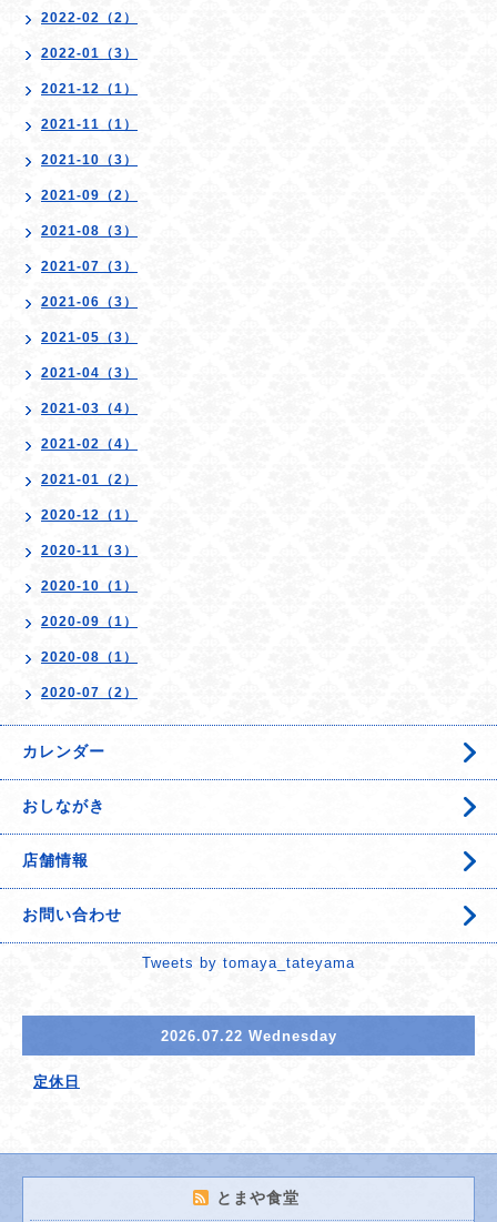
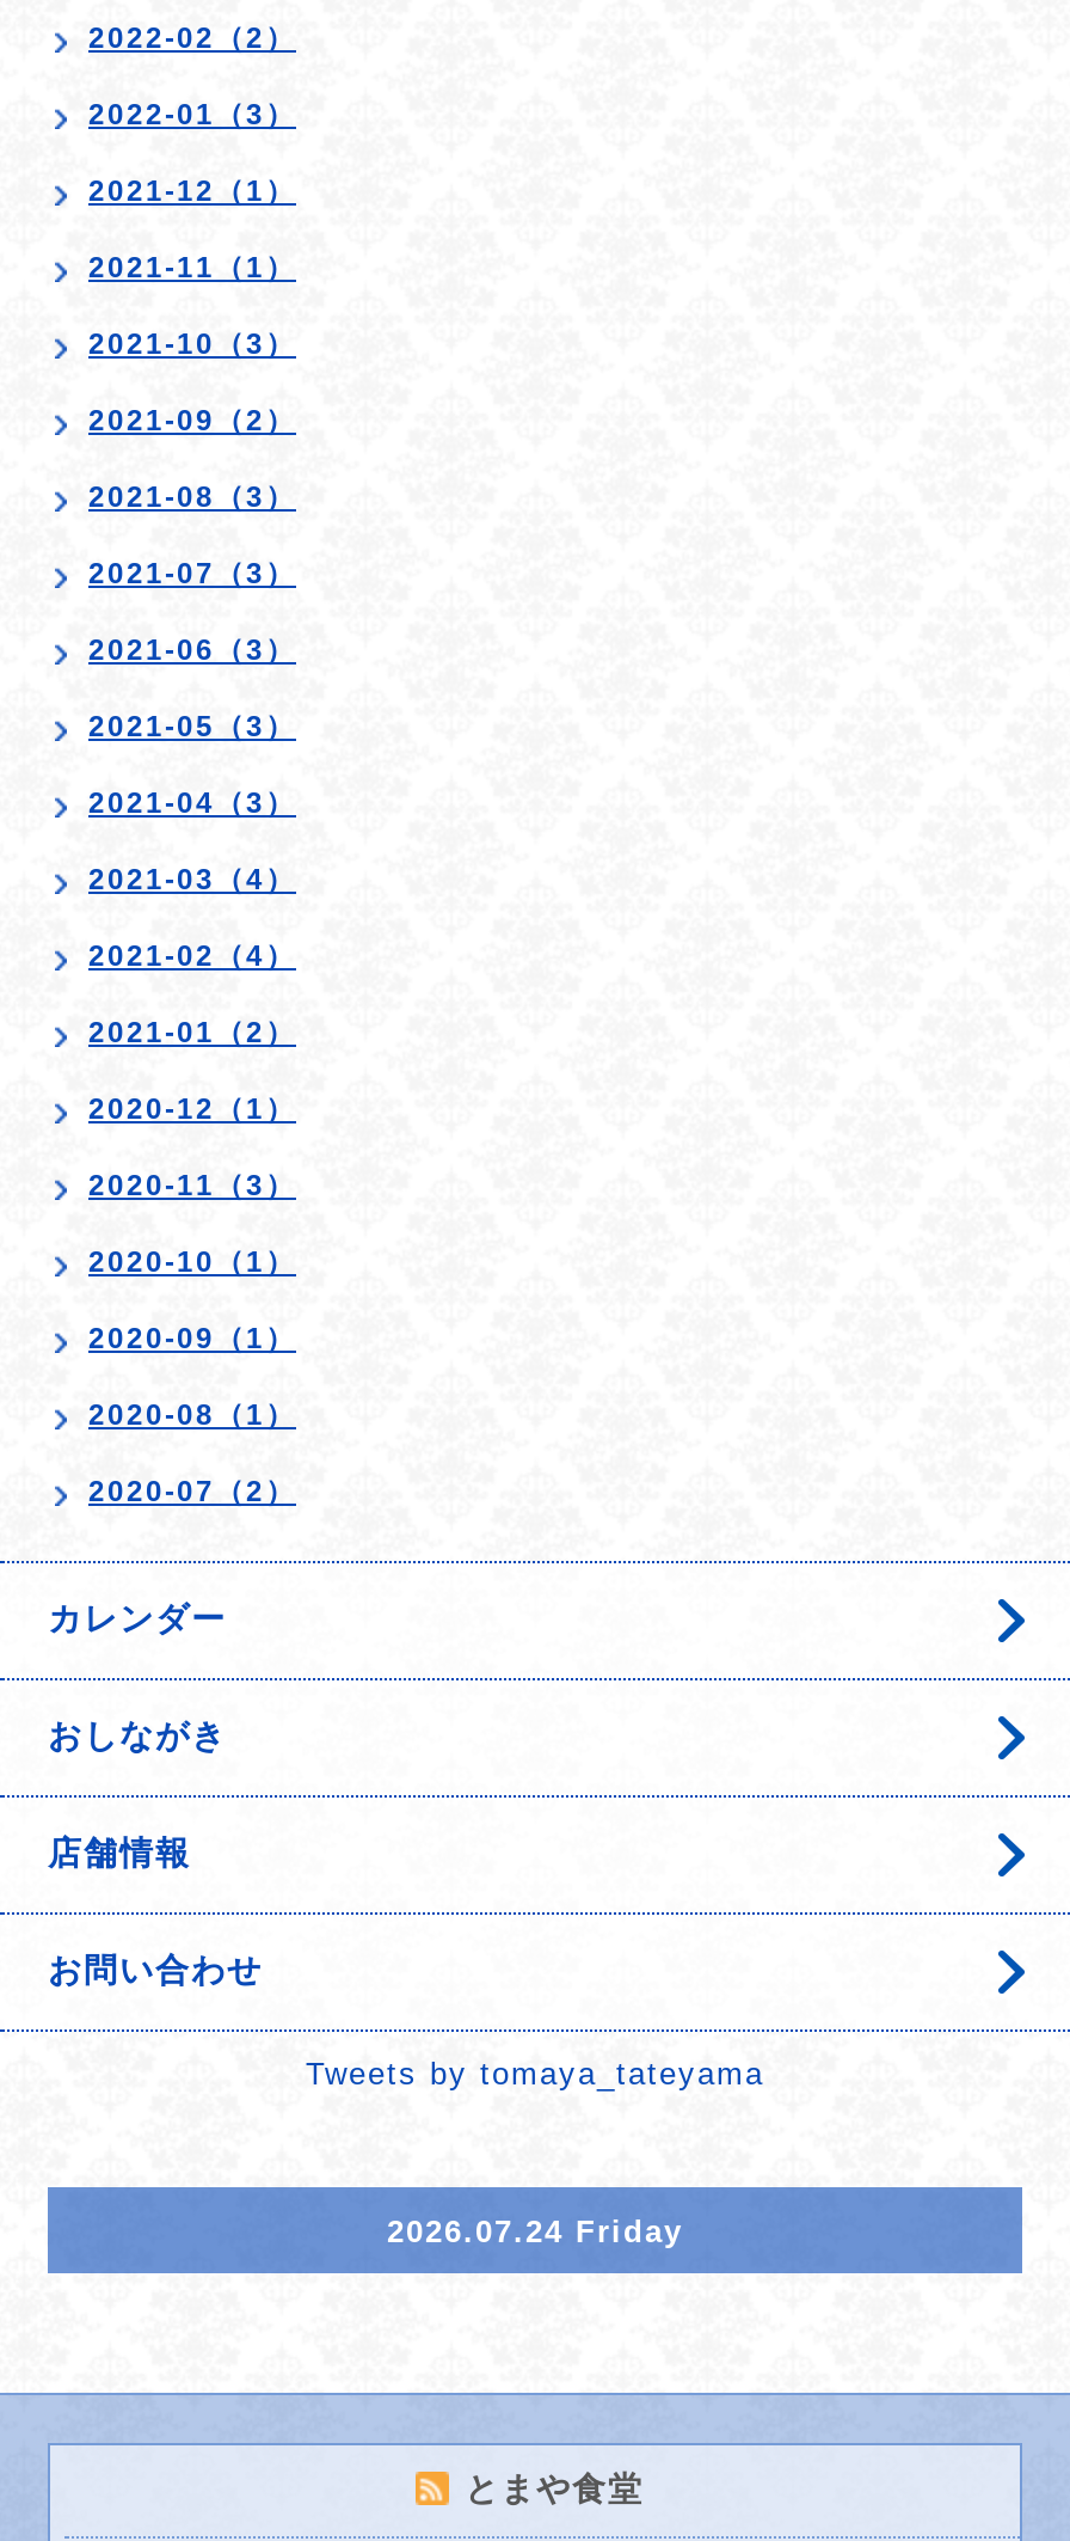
[33,1027,337,1090] 2026.07.22 Wednesday | 定休日 -> [387,2212,683,2248] 2026.07.24 Friday

